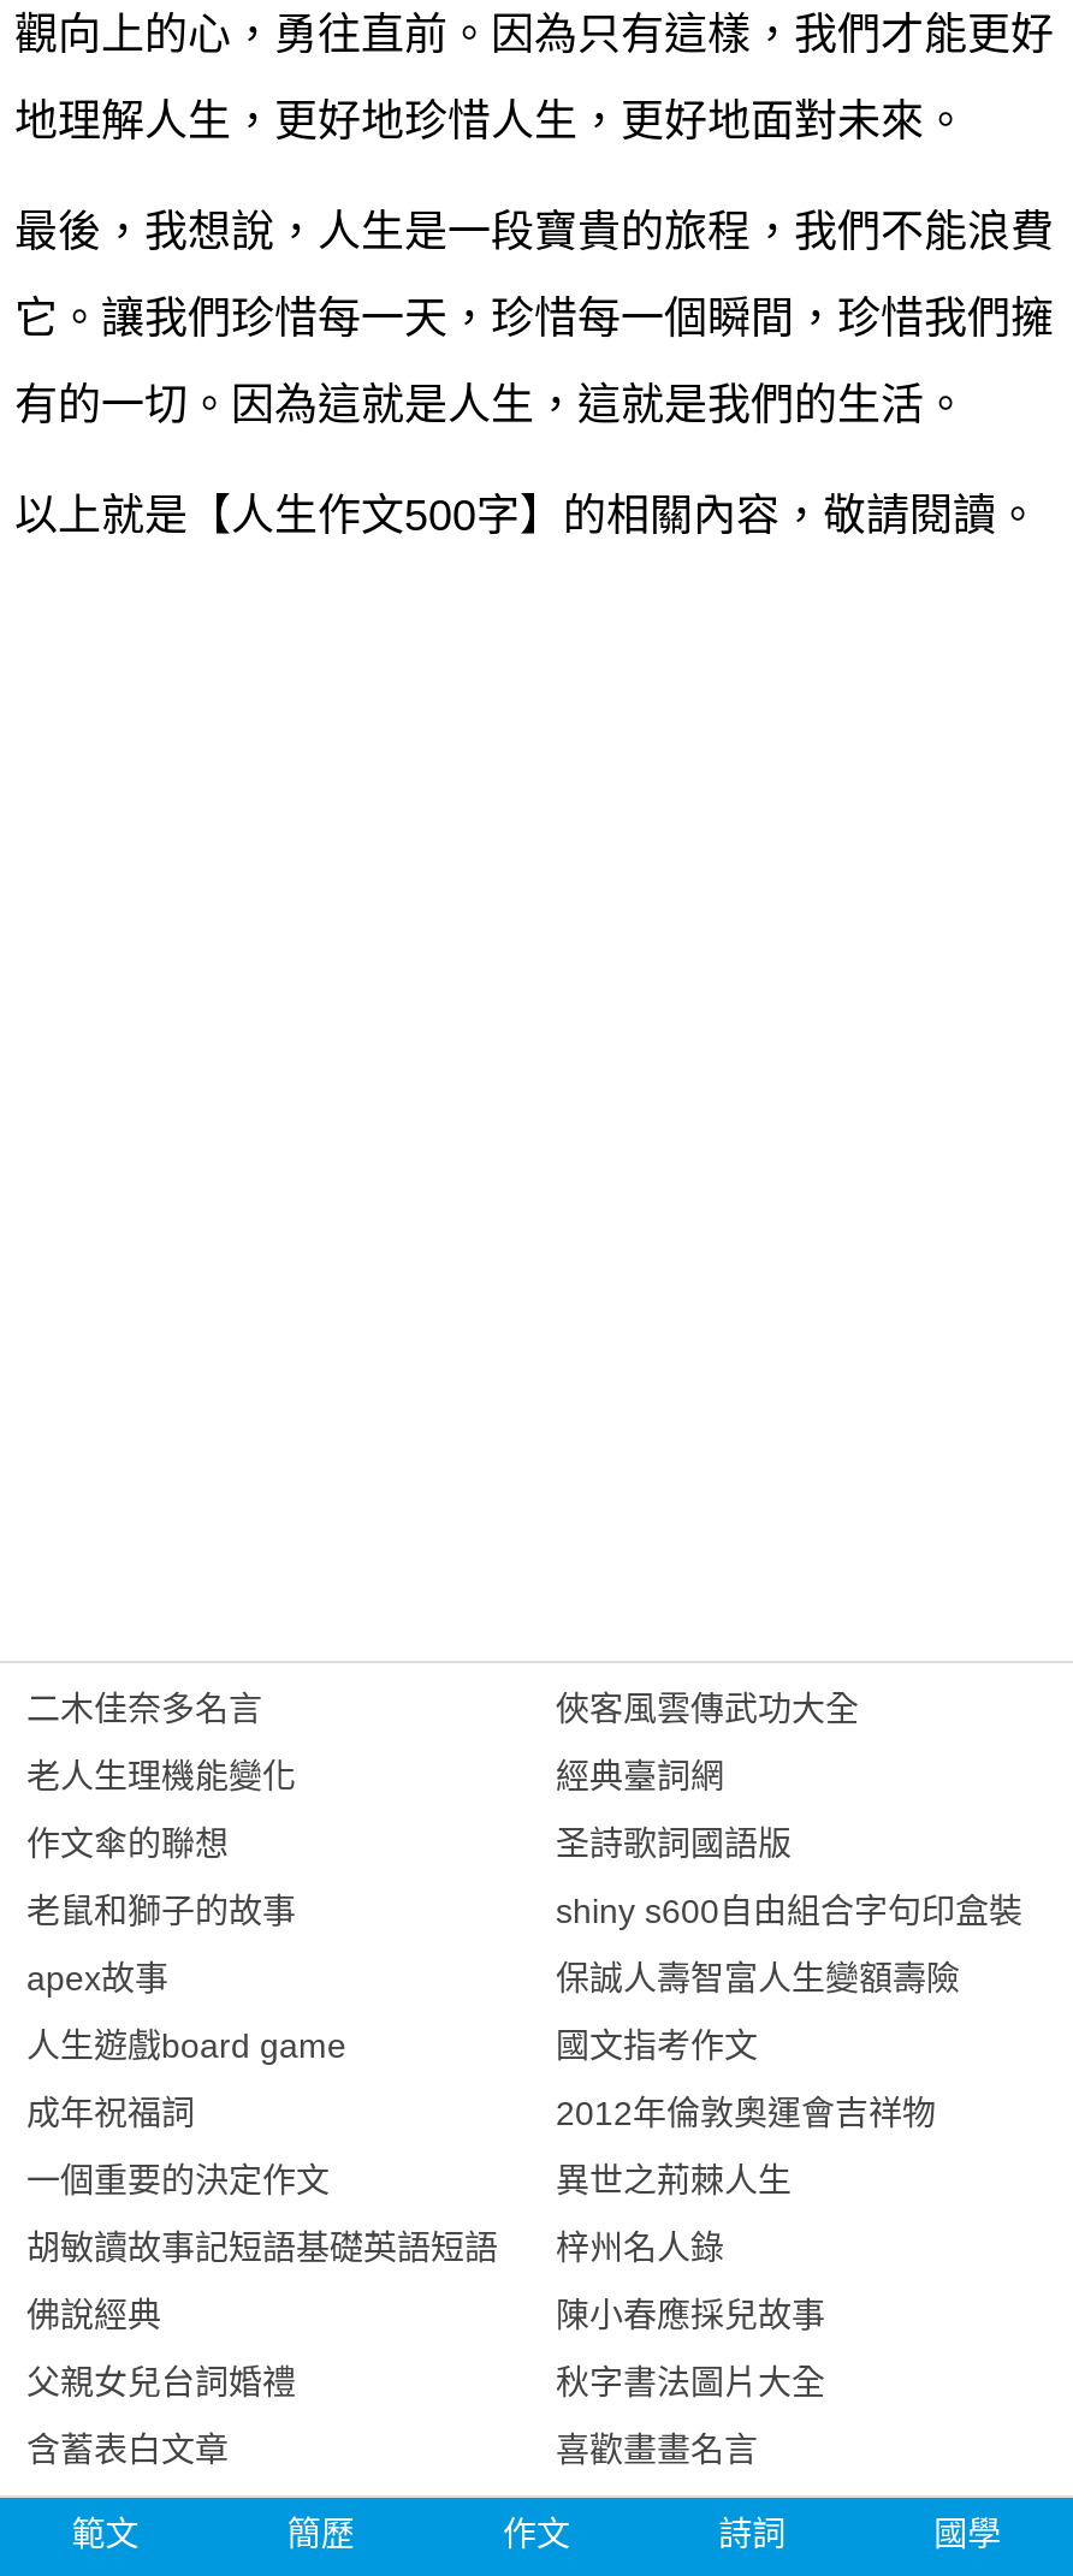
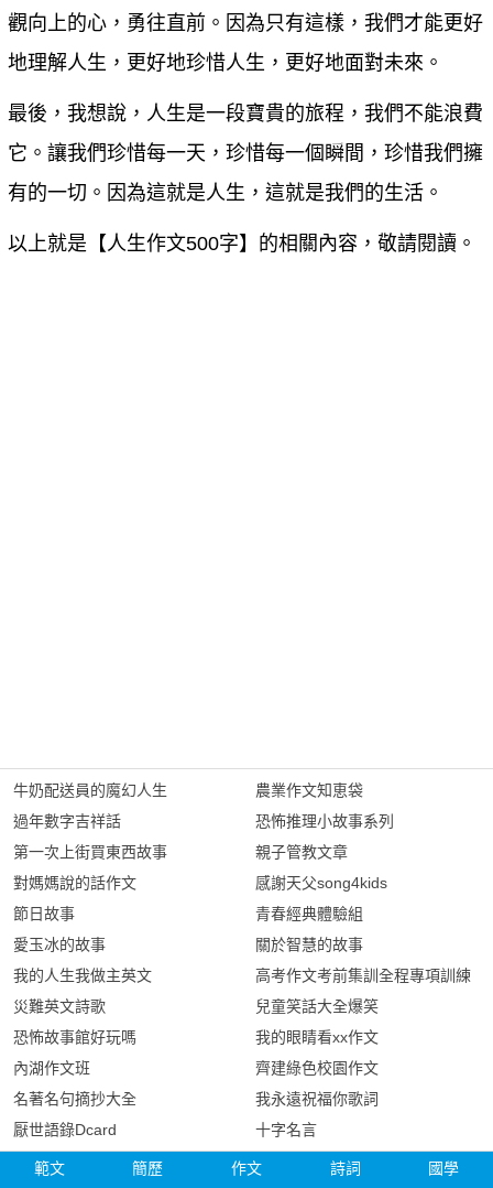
[26,1690,262,1728] 二木佳奈多名言 -> [13,781,167,799] 牛奶配送員的魔幻人生
[556,1690,859,1728] 俠客風雲傳武功大全 -> [255,781,363,799] 農業作文知恵袋
[26,1757,296,1796] 老人生理機能變化 -> [13,812,121,830] 過年數字吉祥話
[556,1757,724,1796] 經典臺詞網 -> [255,812,394,830] 恐怖推理小故事系列
[26,1824,229,1863] 作文傘的聯想 -> [13,843,167,861] 第一次上街買東西故事
[556,1824,792,1863] 圣詩歌詞國語版 -> [255,843,348,861] 親子管教文章
[26,1892,296,1930] 老鼠和獅子的故事 -> [13,874,136,892] 對媽媽說的話作文
[556,1892,1022,1930] shiny s600自由組合字句印盒裝 -> [255,874,387,892] 感謝天父song4kids
[26,1959,168,1998] apex故事 -> [13,905,75,922] 節日故事
[556,1959,960,1998] 保誠人壽智富人生變額壽險 -> [255,905,363,922] 青春經典體驗組
[26,2026,346,2065] 人生遊戲board game -> [13,936,106,953] 愛玉冰的故事
[556,2026,758,2065] 國文指考作文 -> [255,936,363,953] 關於智慧的故事
[26,2094,195,2132] 成年祝福詞 -> [13,966,152,984] 我的人生我做主英文
[556,2094,936,2132] 2012年倫敦奧運會吉祥物 -> [255,966,471,984] 高考作文考前集訓全程專項訓練
[26,2161,330,2200] 一個重要的決定作文 -> [13,997,106,1015] 災難英文詩歌
[556,2161,792,2200] 異世之荊棘人生 -> [255,997,379,1015] 兒童笑話大全爆笑
[26,2228,498,2267] 胡敏讀故事記短語基礎英語短語 -> [13,1028,136,1046] 恐怖故事館好玩嗎
[556,2228,724,2267] 梓州名人錄 -> [255,1028,379,1046] 我的眼睛看xx作文
[26,2296,161,2334] 佛說經典 -> [13,1059,90,1077] 內湖作文班
[556,2296,825,2334] 陳小春應採兒故事 -> [255,1059,379,1077] 齊建綠色校園作文
[26,2363,296,2402] 父親女兒台詞婚禮 -> [13,1090,136,1108] 名著名句摘抄大全
[556,2363,825,2402] 秋字書法圖片大全 -> [255,1090,379,1108] 我永遠祝福你歌詞
[26,2430,229,2469] 含蓄表白文章 -> [13,1121,117,1138] 厭世語錄Dcard
[556,2430,758,2469] 喜歡畫畫名言 -> [255,1121,317,1138] 十字名言

